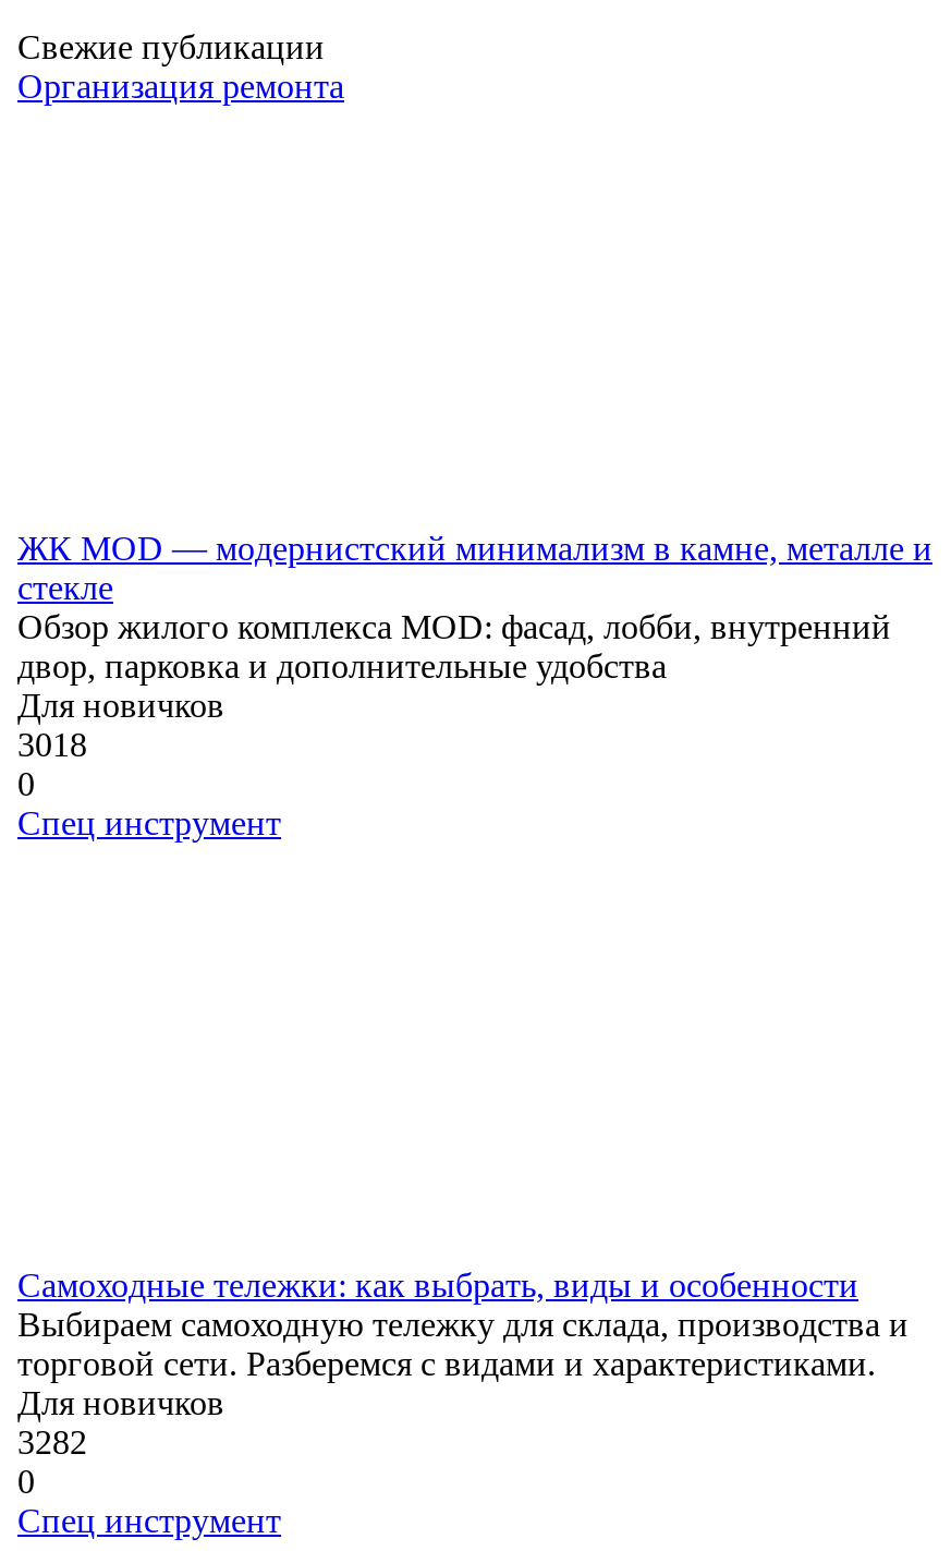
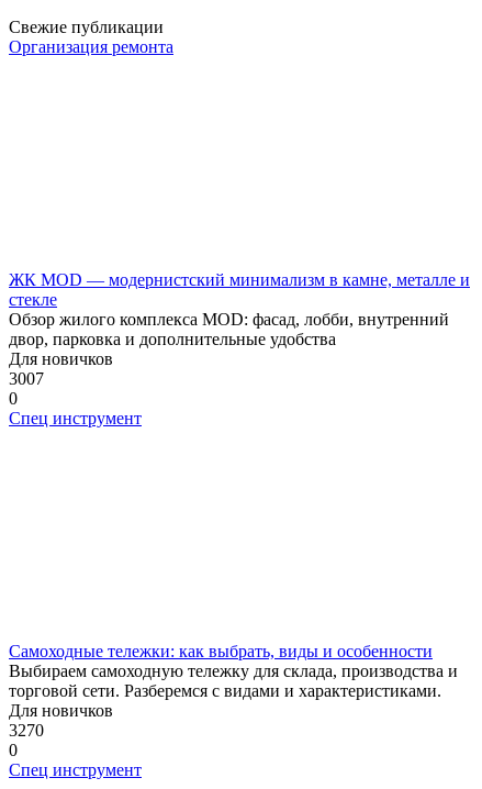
[17,725,87,763] 3018 -> [9,369,44,388] 3007
[17,1423,87,1460] 3282 -> [9,721,44,739] 3270

